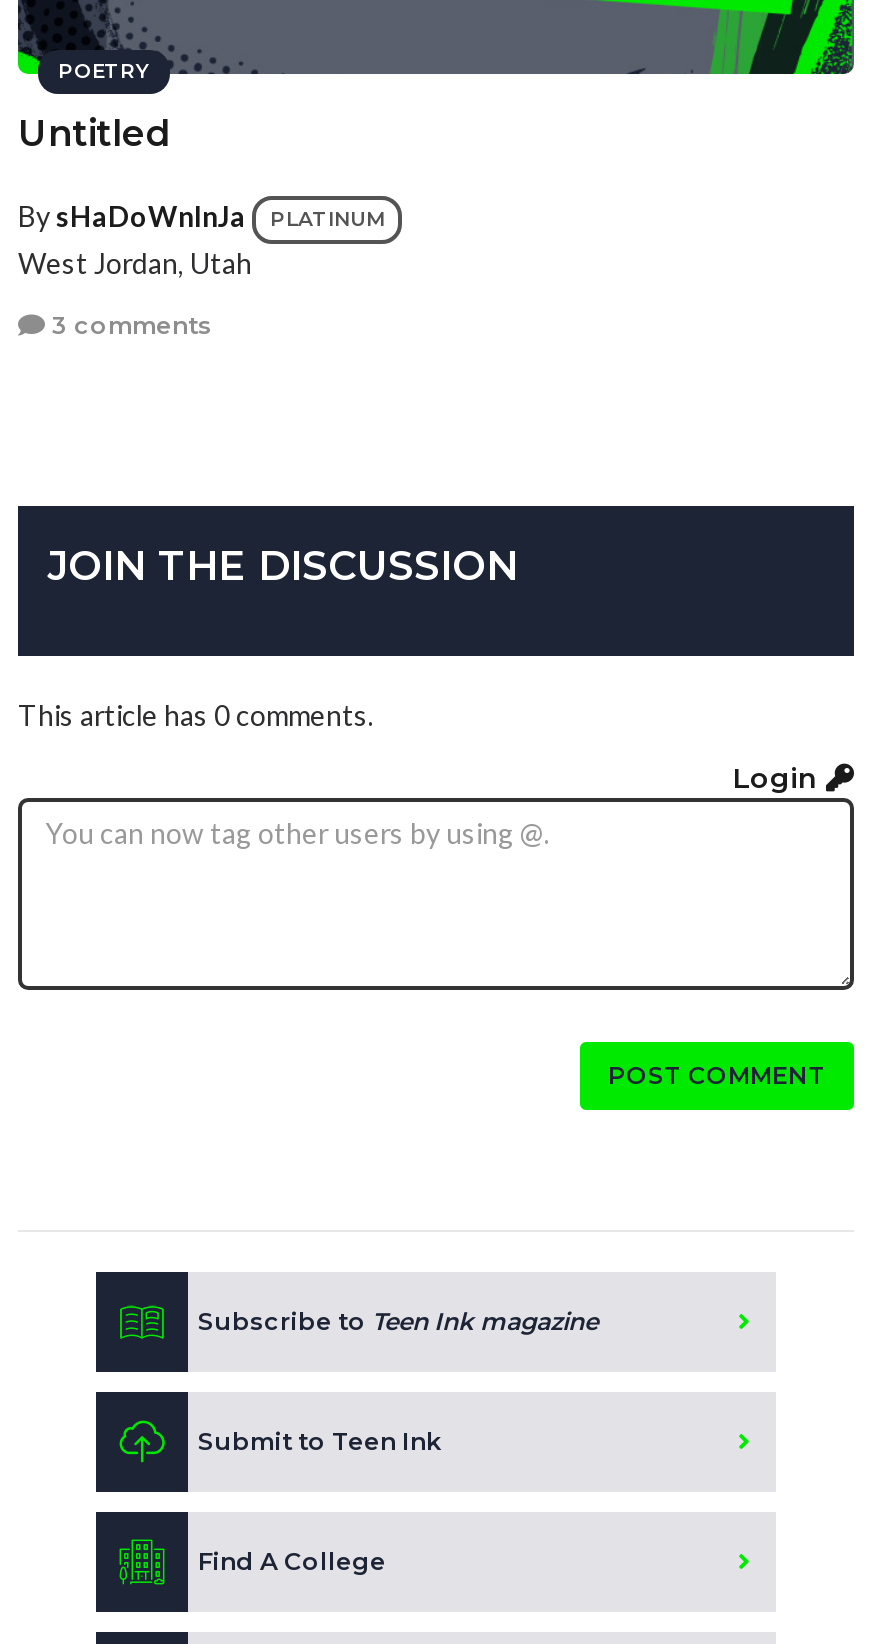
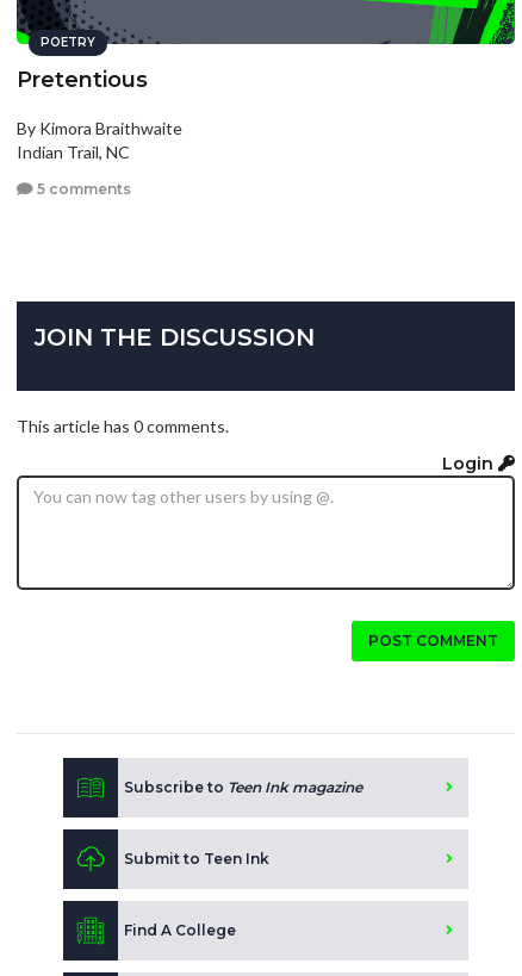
[18,112,172,156] Untitled -> [17,67,148,93] Pretentious
[18,199,384,280] By sHaDoWnInJa | PLATINUM | West Jordan, Utah -> [17,118,182,162] By Kimora Braithwaite | Indian Trail, NC
[46,311,212,341] 3 comments -> [33,181,131,198] 5 comments

